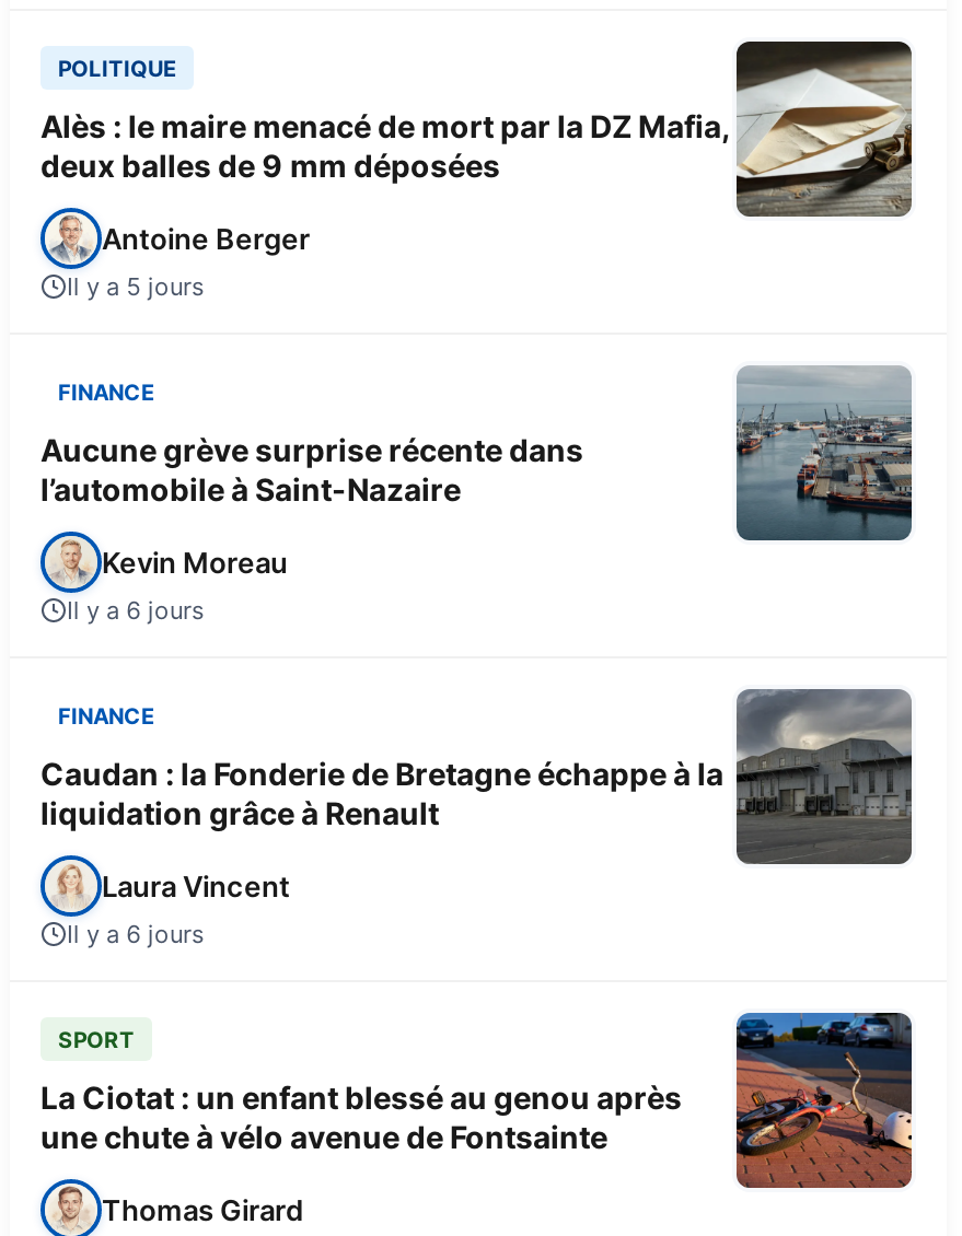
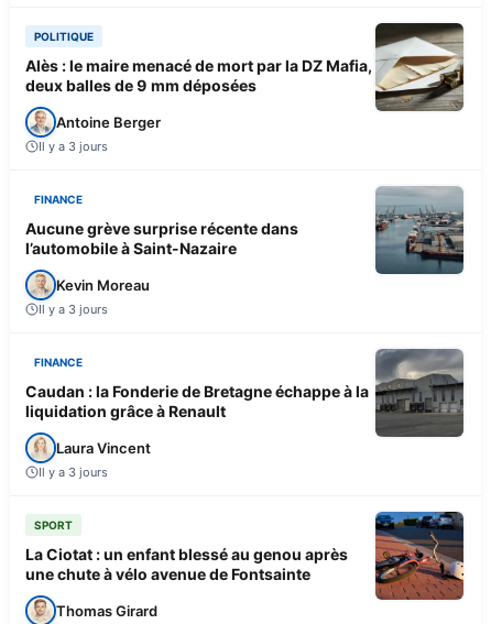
[67,270,205,301] Il y a 5 jours -> [39,138,108,154] Il y a 3 jours
[67,594,205,625] Il y a 6 jours -> [39,301,108,317] Il y a 3 jours
[67,918,205,949] Il y a 6 jours -> [39,464,108,479] Il y a 3 jours

